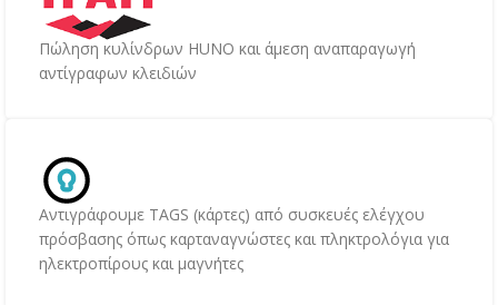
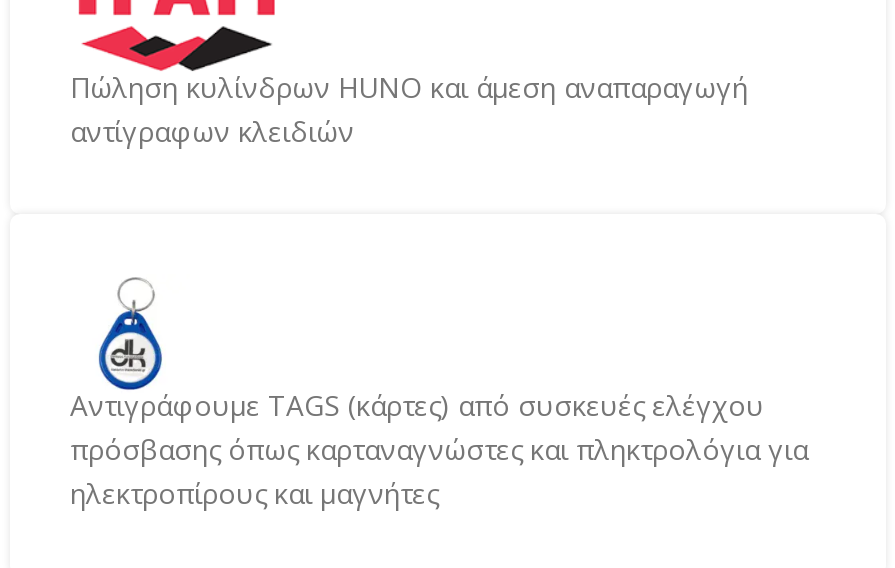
[42,156,91,200] [image] -> [80,276,164,380] [image]

